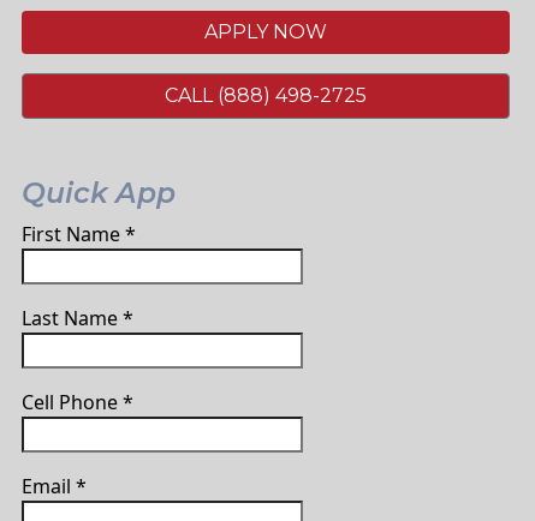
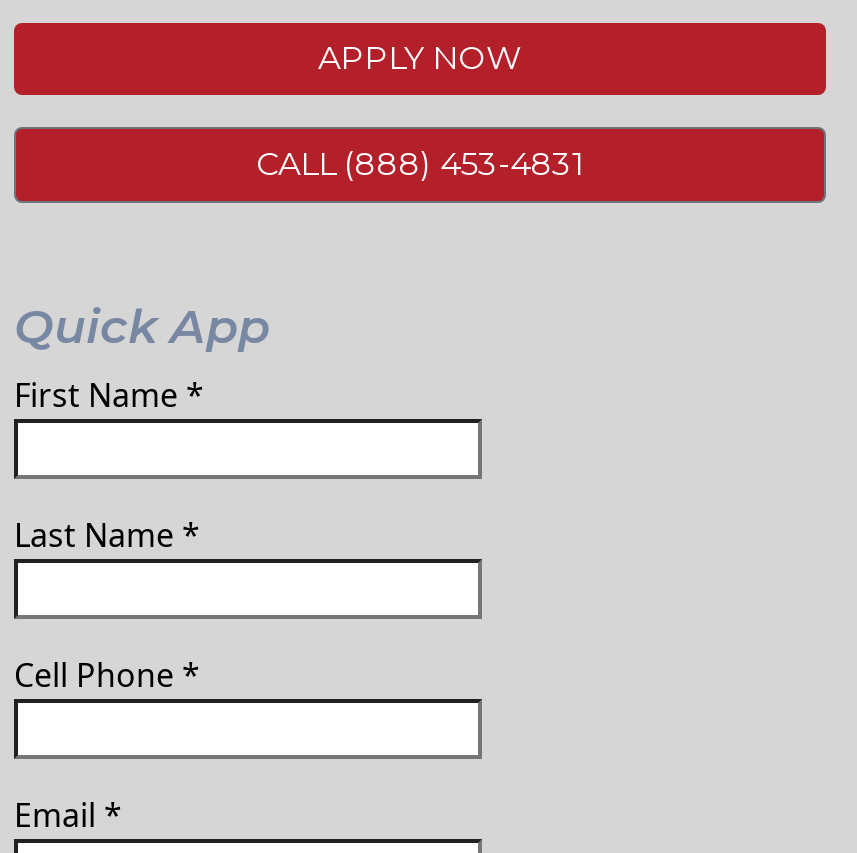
[165,84,367,107] CALL (888) 498-2725 -> [256,145,584,183] CALL (888) 453-4831

